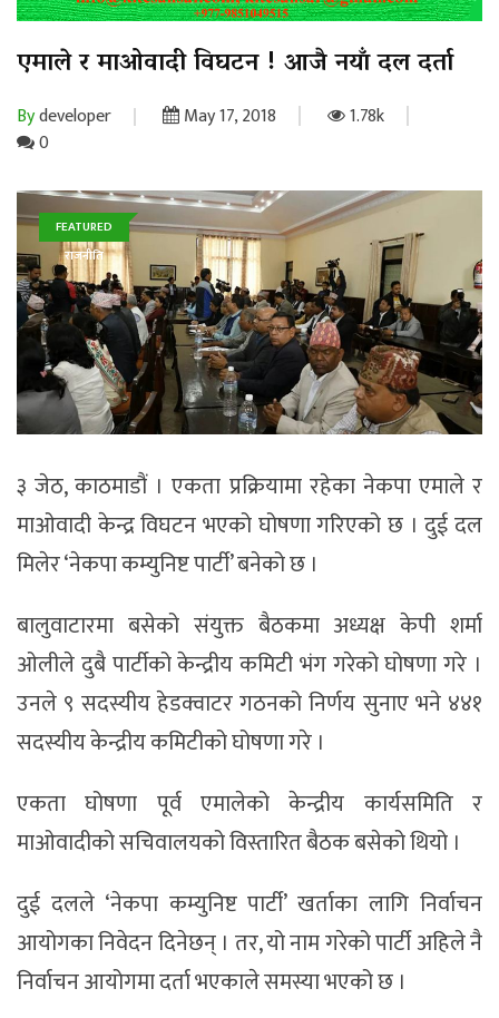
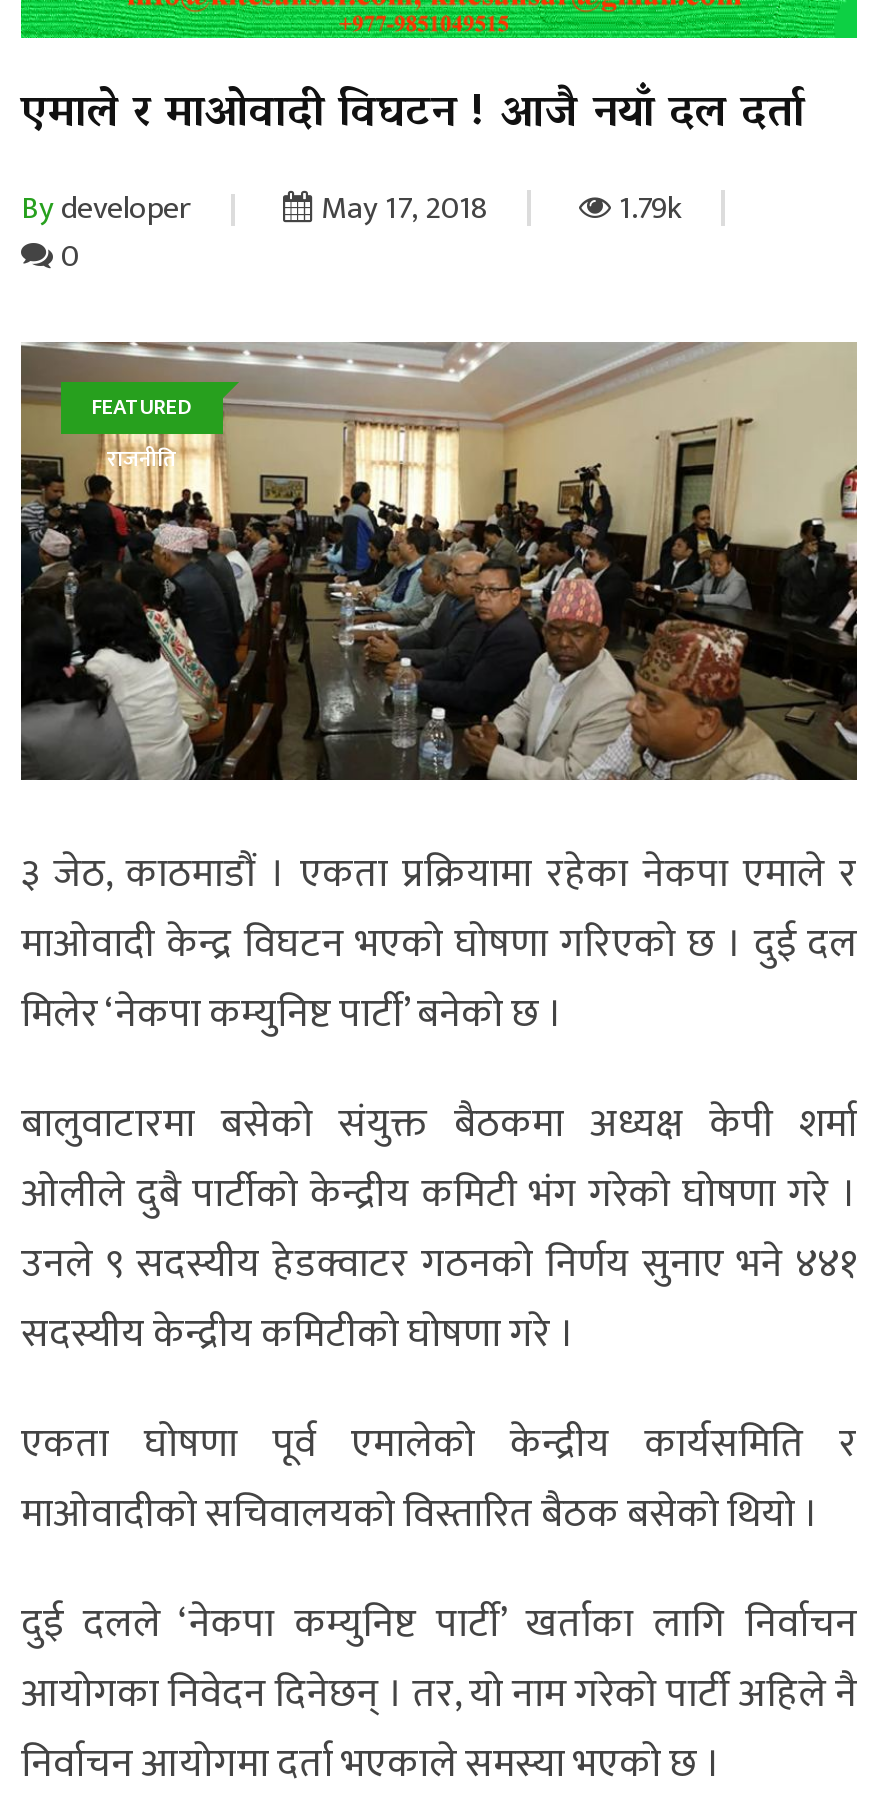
[345,101,384,131] 1.78k -> [611,181,681,235] 1.79k

